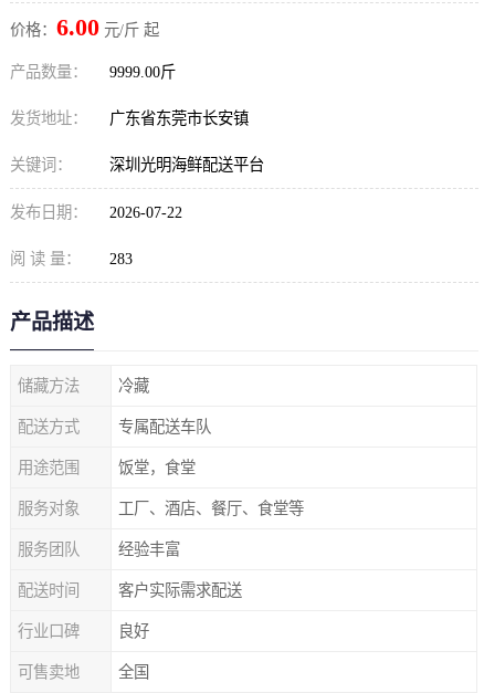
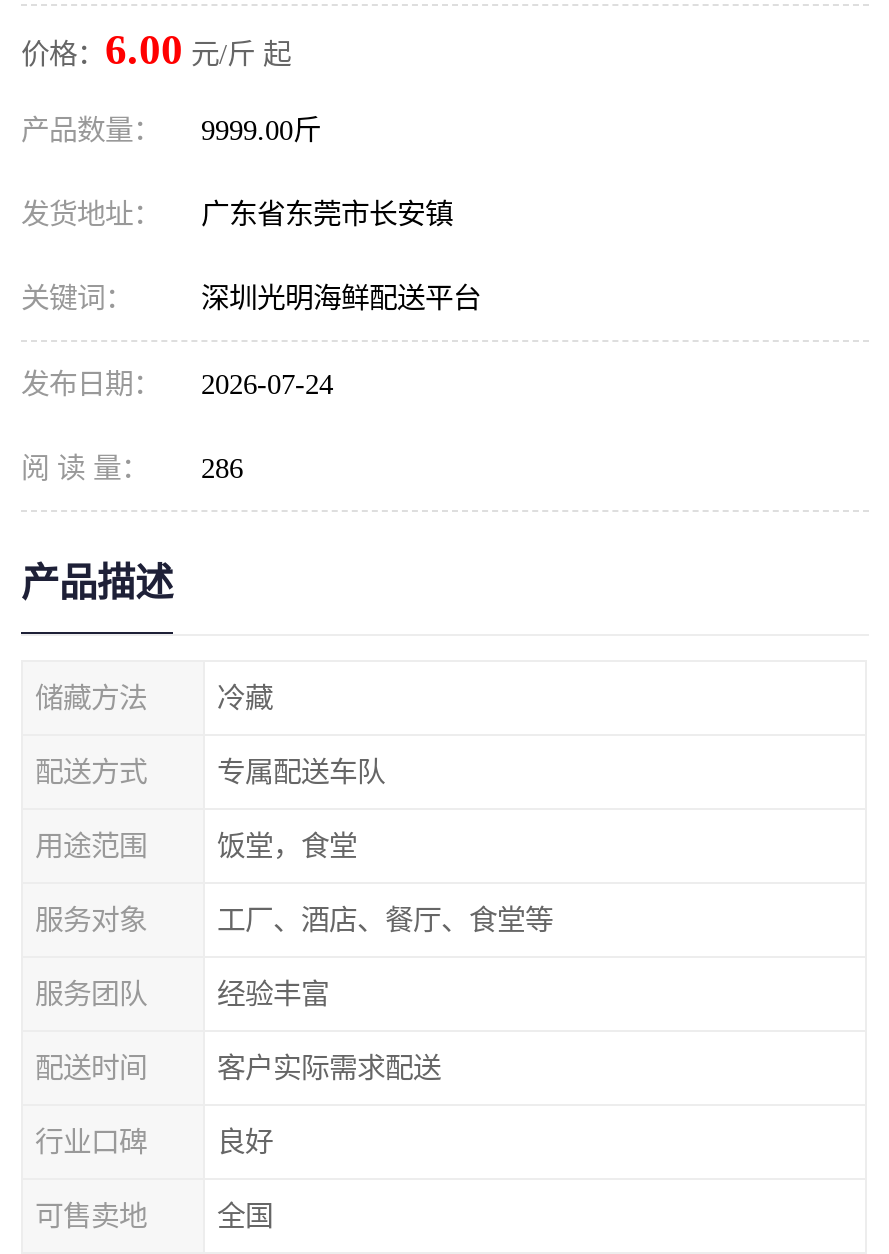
[10,203,182,221] 发布日期： 2026-07-22 -> [21,368,333,400] 发布日期： 2026-07-24
[10,250,133,267] 阅 读 量： 283 -> [21,452,243,484] 阅 读 量： 286

